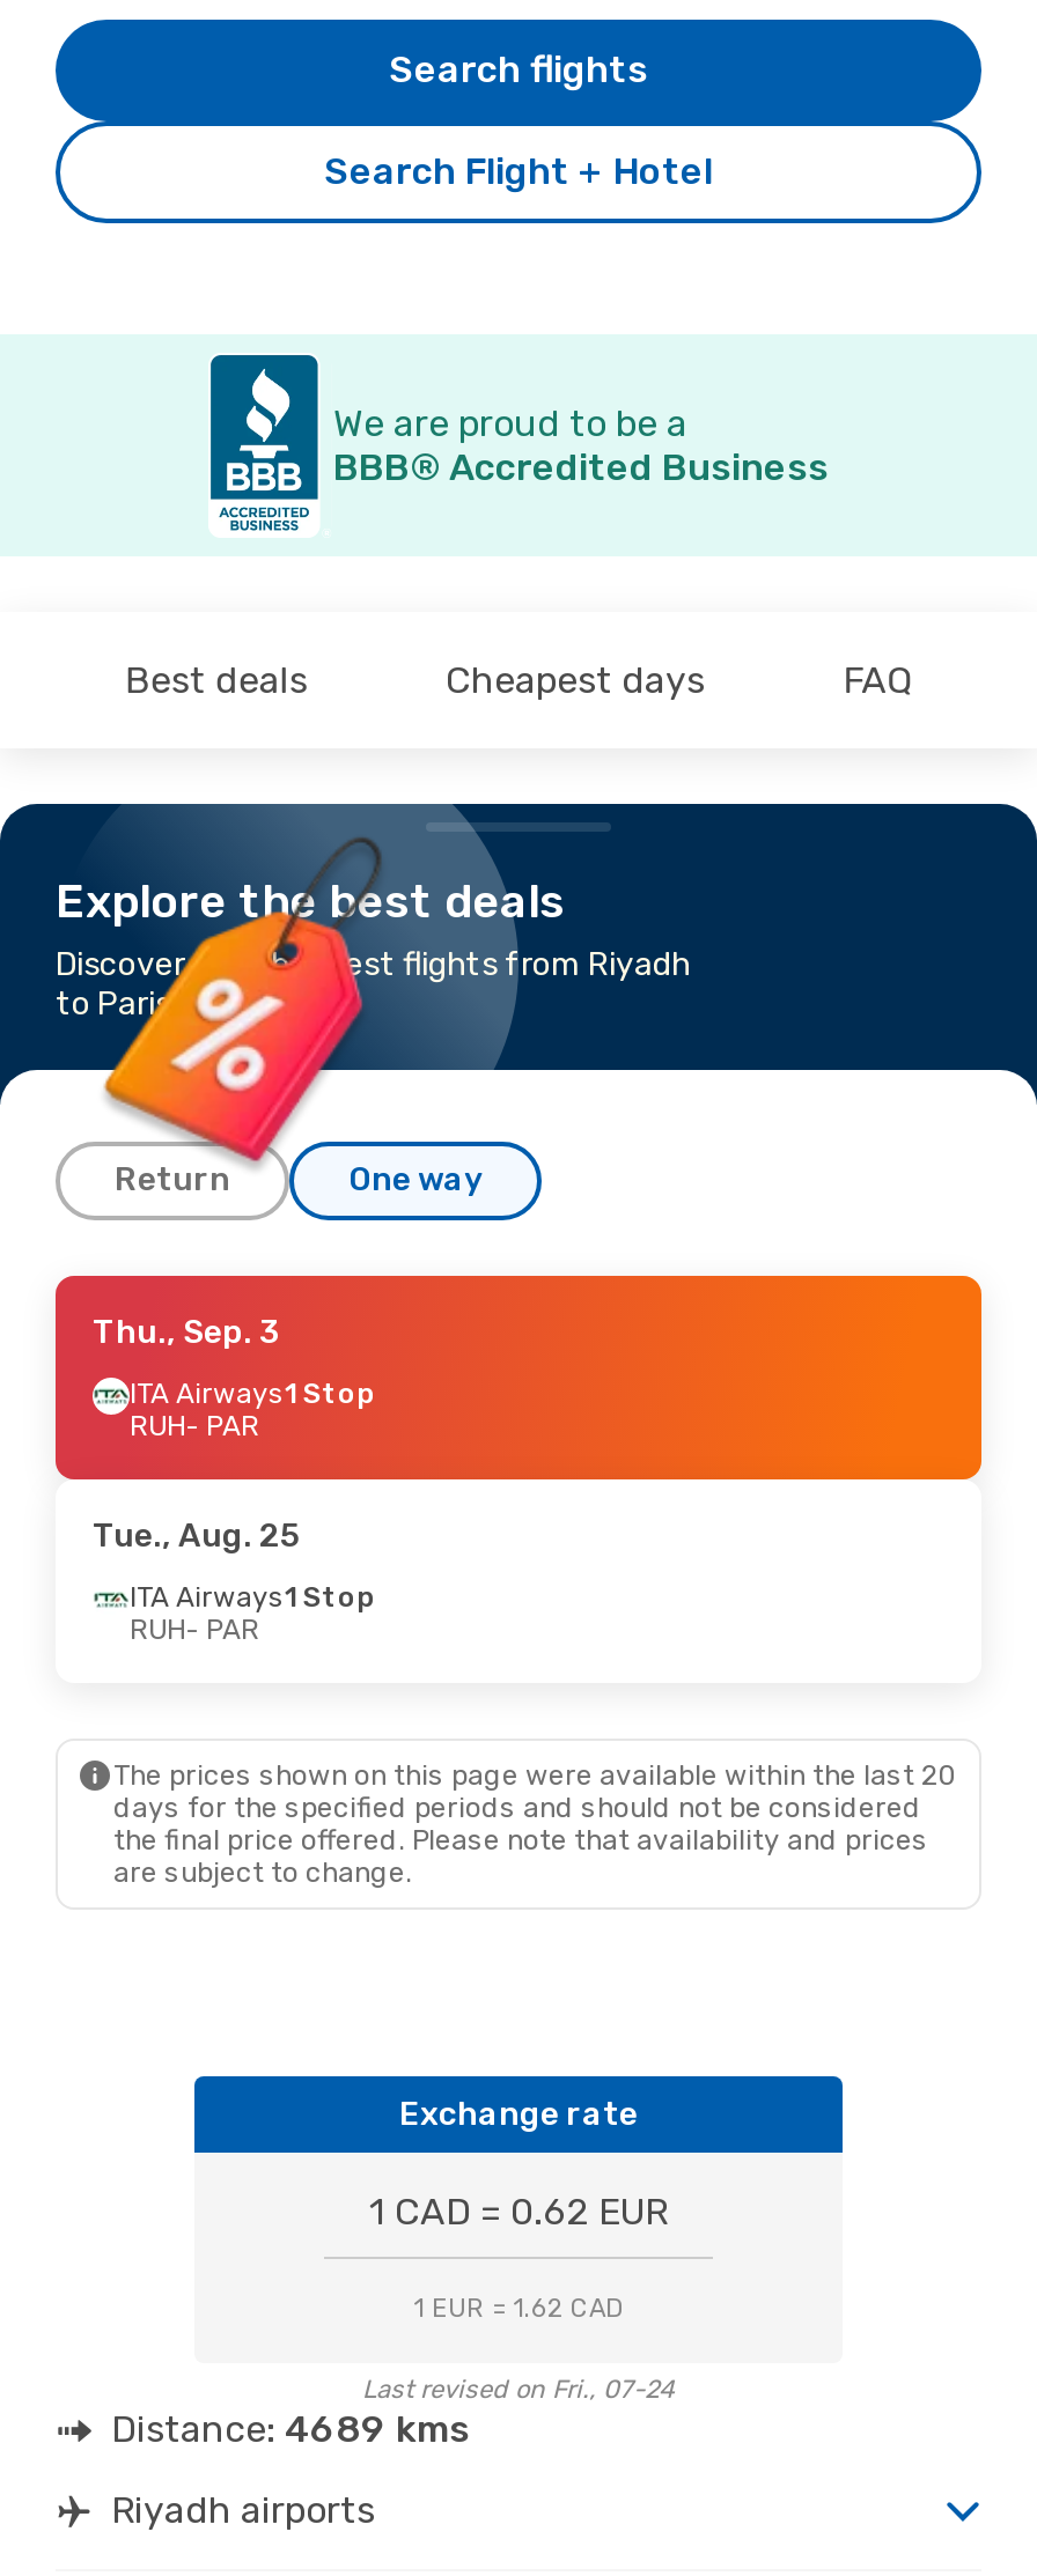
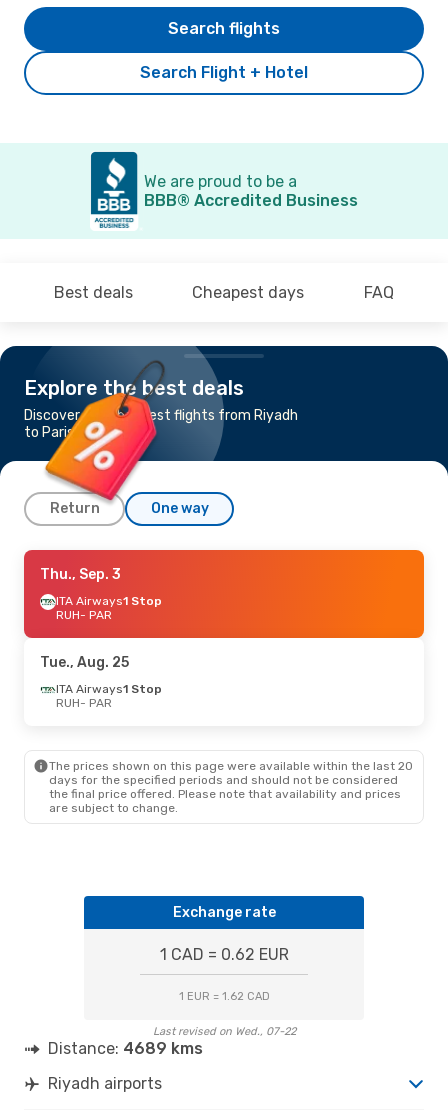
[362,2374,675,2404] Last revised on Fri., 07-24 -> [152,1025,295,1038] Last revised on Wed., 07-22

